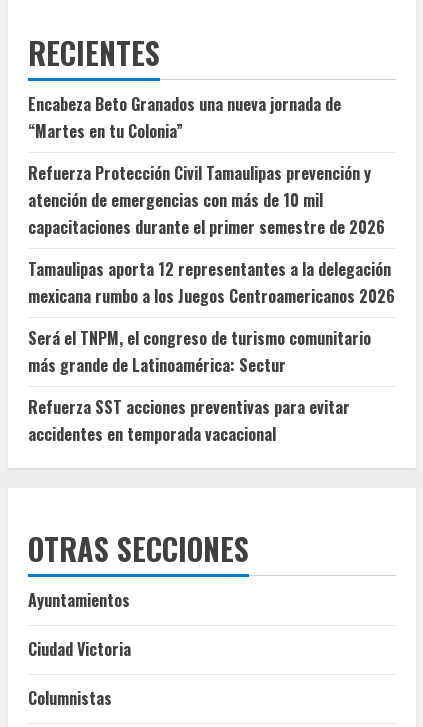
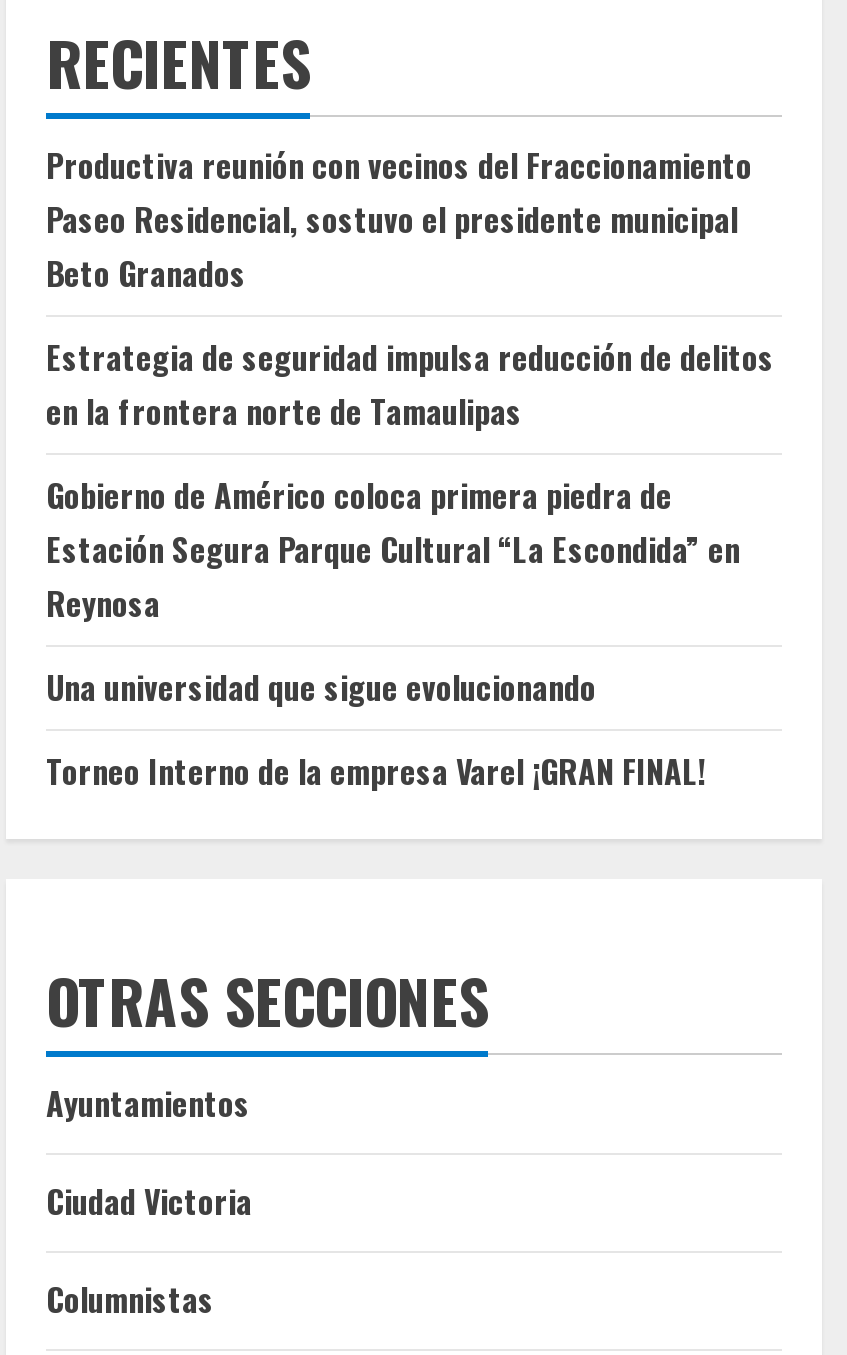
[28,92,341,143] Encabeza Beto Granados una nueva jornada de | “Martes en tu Colonia” -> [46,141,752,297] Productiva reunión con vecinos del Fraccionamiento | Paseo Residencial, sostuvo el presidente municipal | Beto Granados
[28,161,385,239] Refuerza Protección Civil Tamaulipas prevención y | atención de emergencias con más de 10 mil | capacitaciones durante el primer semestre de 2026 -> [46,333,774,435] Estrategia de seguridad impulsa reducción de delitos | en la frontera norte de Tamaulipas
[28,257,395,308] Tamaulipas aporta 12 representantes a la delegación | mexicana rumbo a los Juegos Centroamericanos 2026 -> [46,471,740,627] Gobierno de Américo coloca primera piedra de | Estación Segura Parque Cultural “La Escondida” en | Reynosa
[28,326,371,377] Será el TNPM, el congreso de turismo comunitario | más grande de Latinoamérica: Sectur -> [46,663,596,711] Una universidad que sigue evolucionando
[28,395,350,446] Refuerza SST acciones preventivas para evitar | accidentes en temporada vacacional -> [46,747,706,795] Torneo Interno de la empresa Varel ¡GRAN FINAL!

